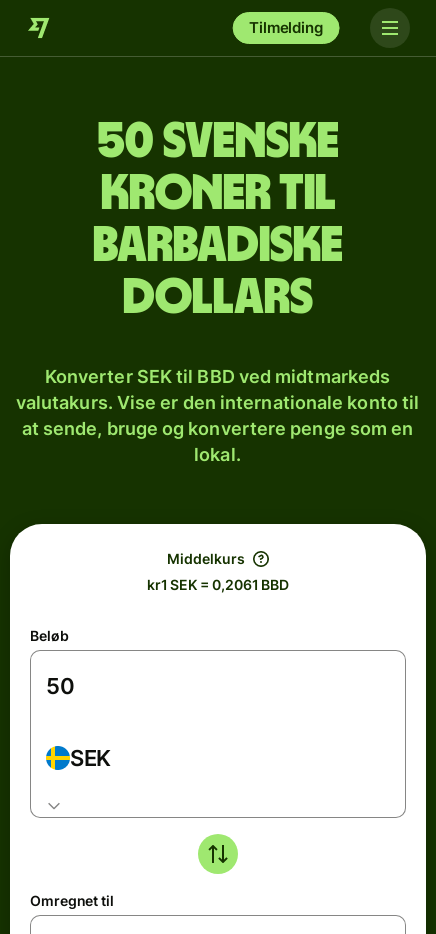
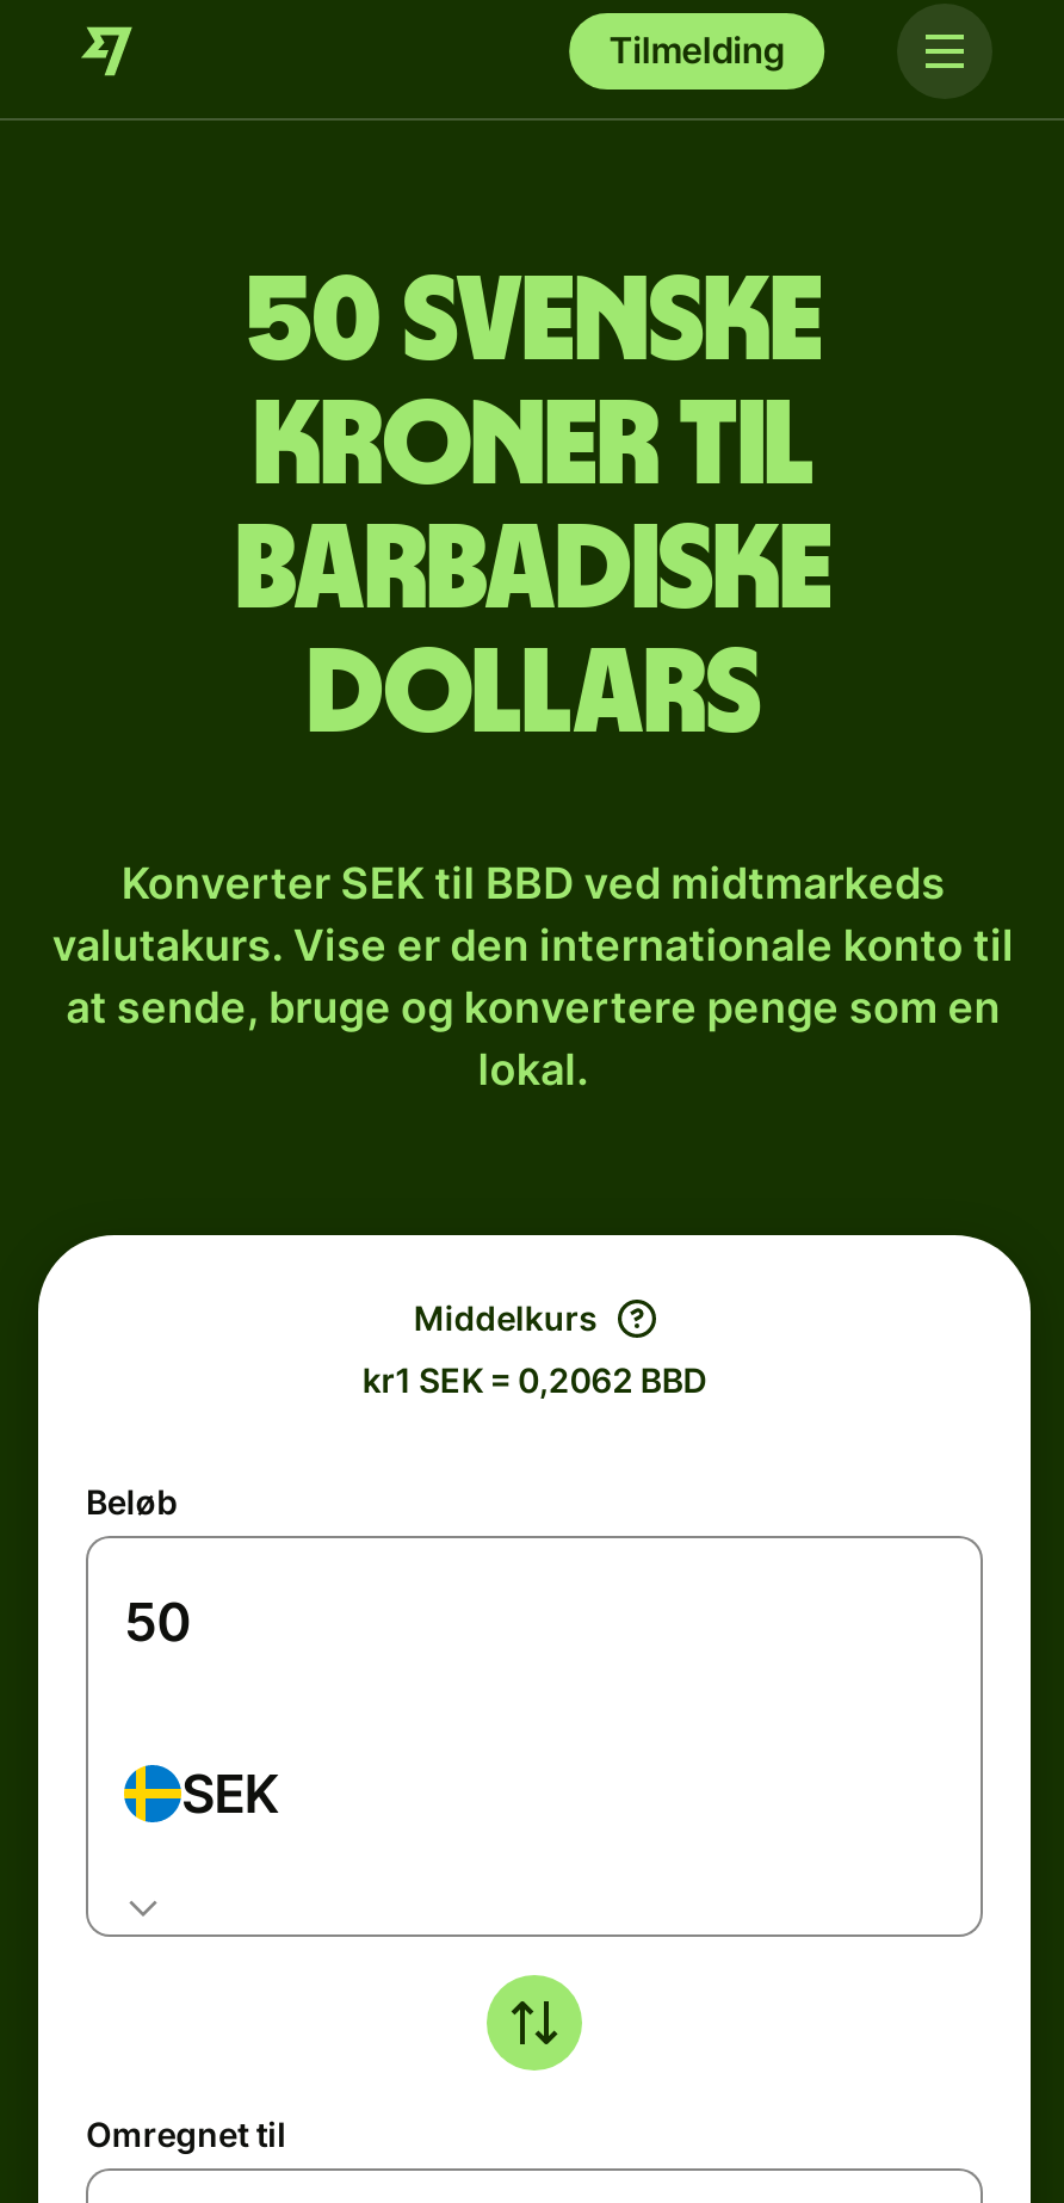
[147,576,289,593] kr1 SEK = 0,2061 BBD -> [362,1359,707,1400] kr1 SEK = 0,2062 BBD

